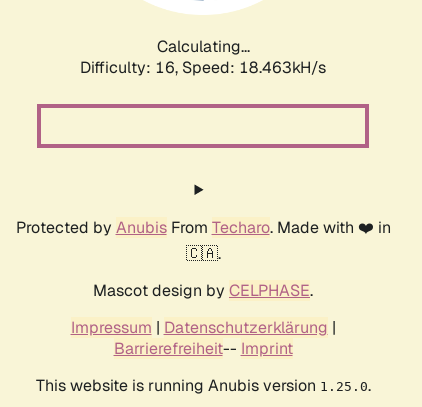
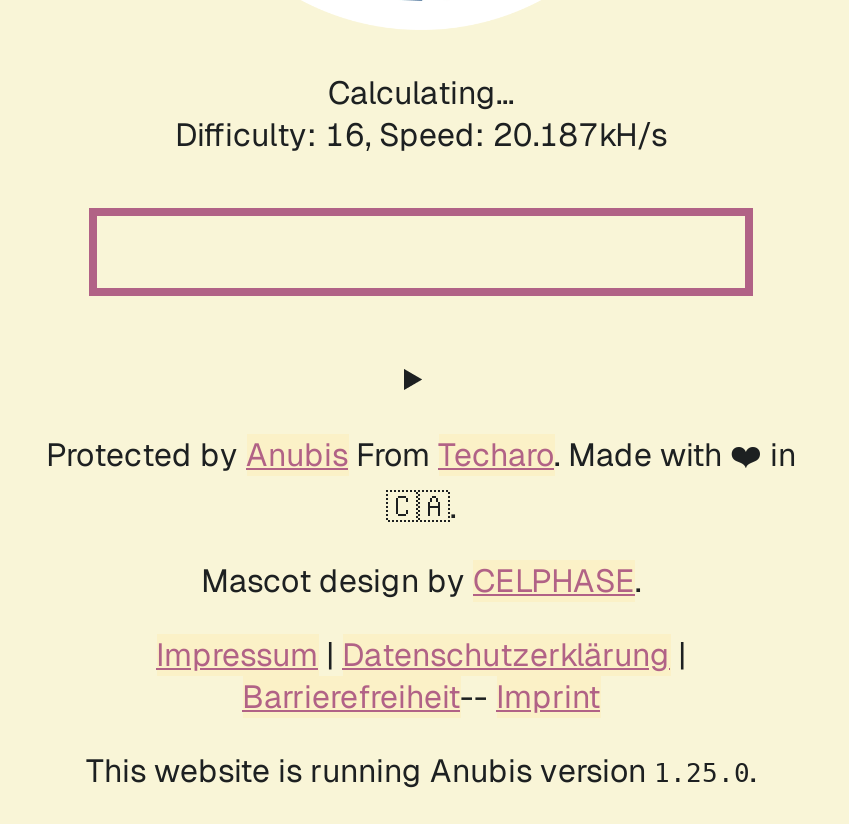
[80,57,326,78] Difficulty: 16, Speed: 18.463kH/s -> [175,114,667,156] Difficulty: 16, Speed: 20.187kH/s

